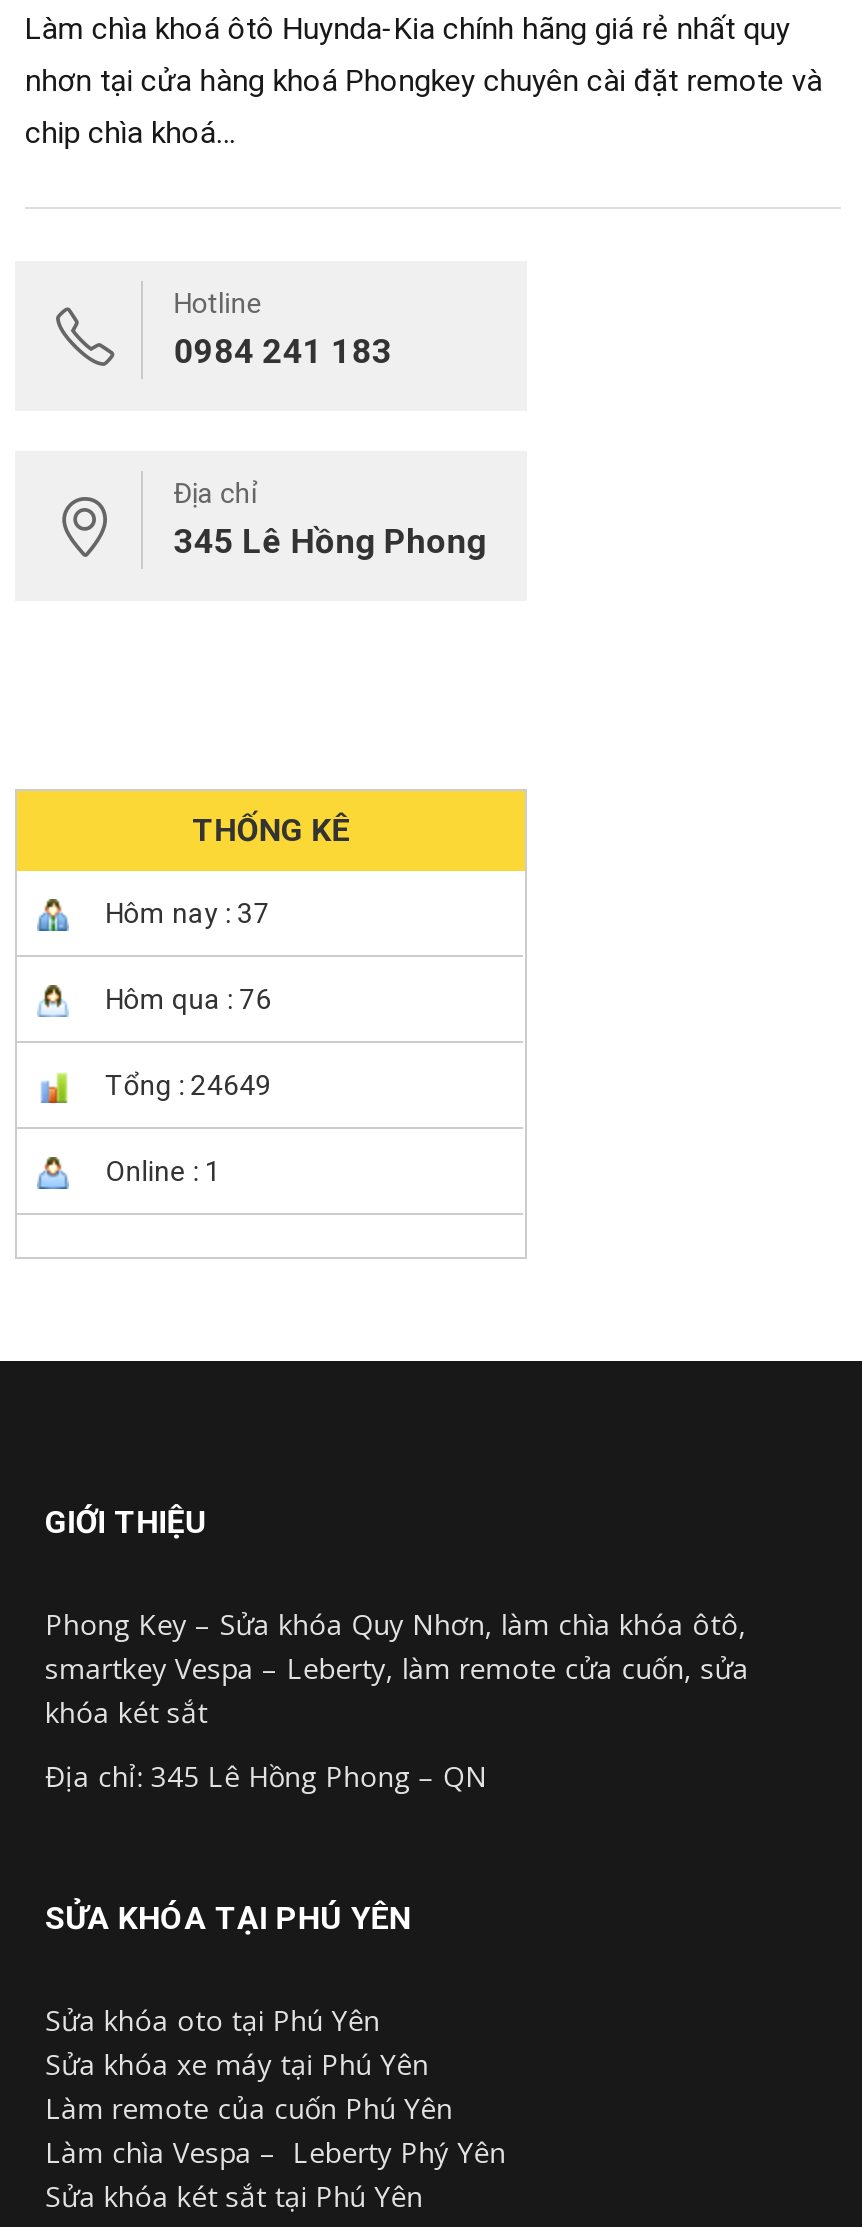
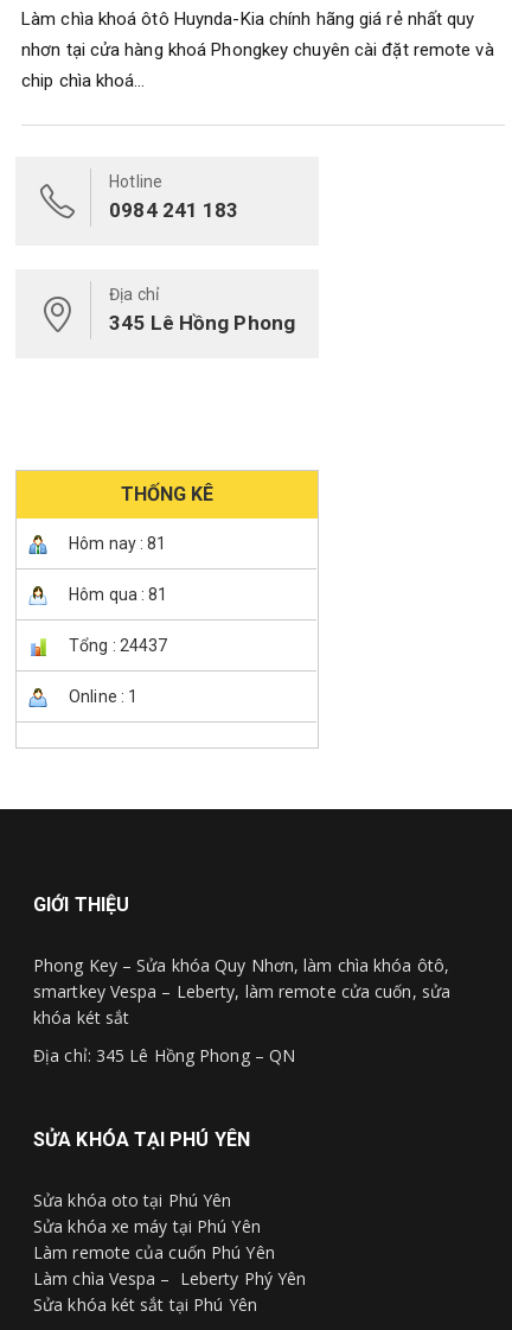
[99,897,270,929] Hôm nay : 37 -> [65,534,166,553] Hôm nay : 81
[99,983,272,1015] Hôm qua : 76 -> [65,585,167,604] Hôm qua : 81
[99,1069,272,1101] Tổng : 24649 -> [65,636,167,655] Tổng : 24437

